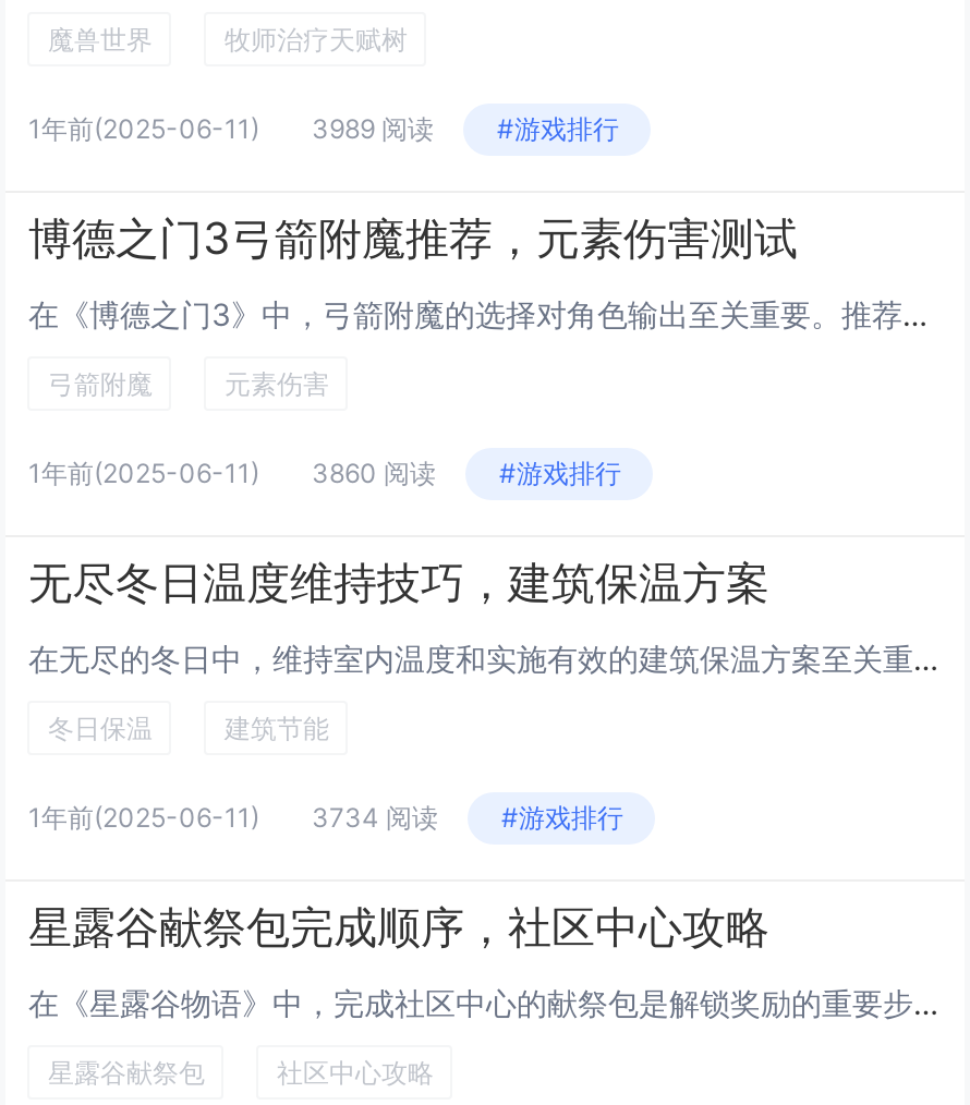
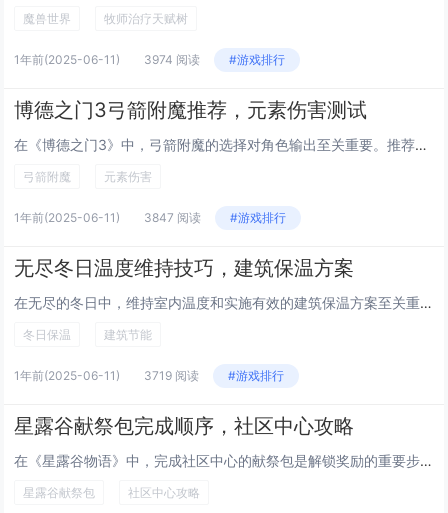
[28,112,619,145] 1年前(2025-06-11) 3989 阅读 #游戏排行 -> [14,52,285,67] 1年前(2025-06-11) 3974 阅读 #游戏排行
[28,457,621,489] 1年前(2025-06-11) 3860 阅读 #游戏排行 -> [14,210,286,225] 1年前(2025-06-11) 3847 阅读 #游戏排行
[28,801,623,834] 1年前(2025-06-11) 3734 阅读 #游戏排行 -> [14,368,284,383] 1年前(2025-06-11) 3719 阅读 #游戏排行

